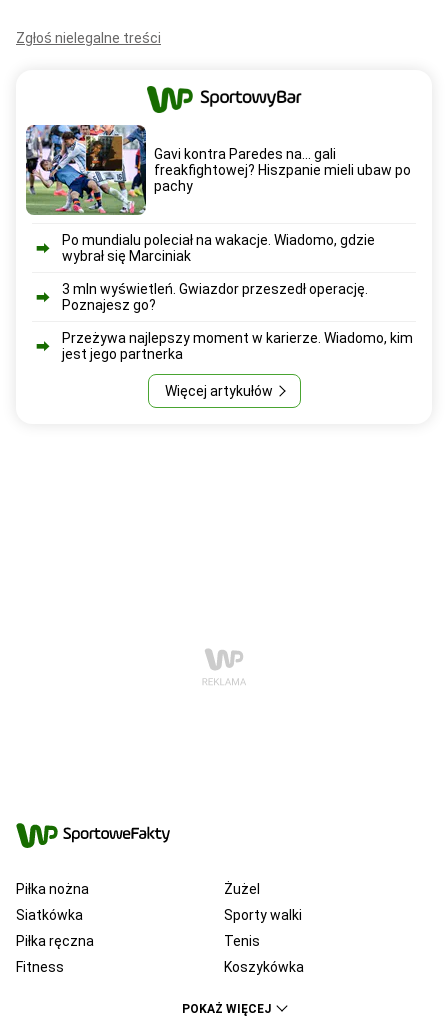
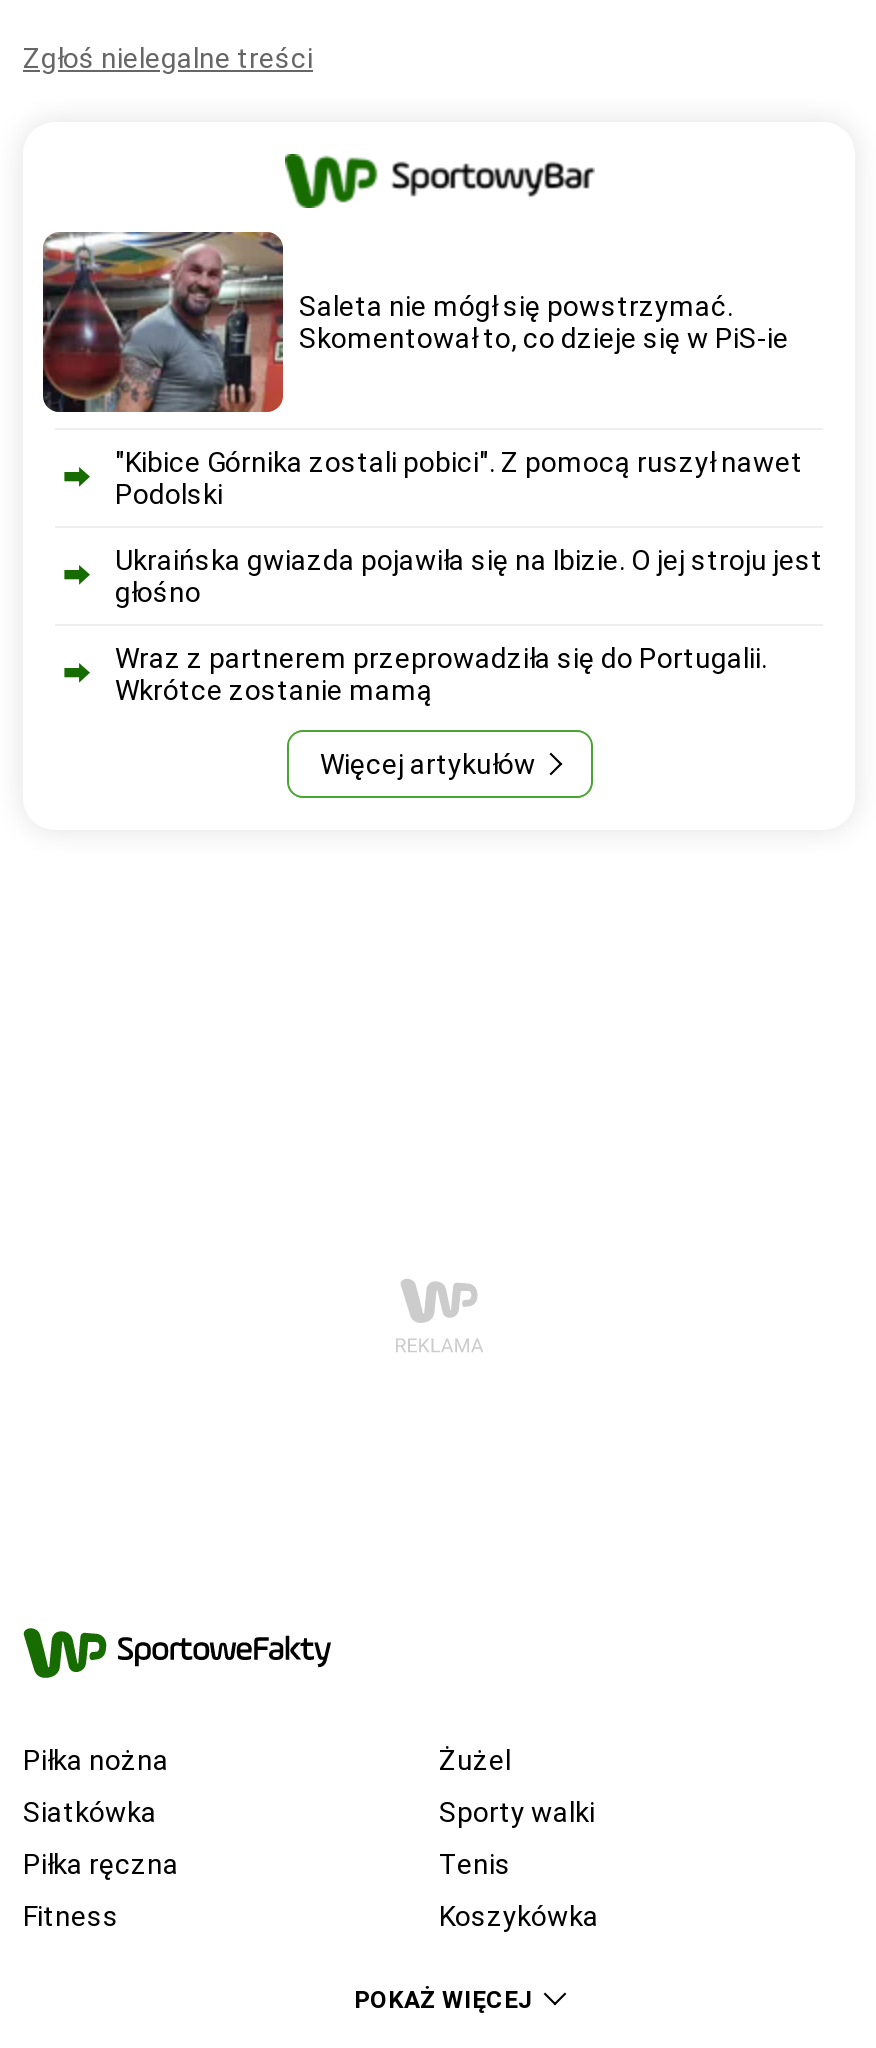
[25,124,411,216] [image] | Gavi kontra Paredes na... gali | freakfightowej? Hiszpanie mieli ubaw po | pachy -> [41,230,789,414] [image] | Saleta nie mógł się powstrzymać. | Skomentował to, co dzieje się w PiS-ie
[62,232,375,264] Po mundialu poleciał na wakacje. Wiadomo, gdzie | wybrał się Marciniak -> [115,446,803,510] "Kibice Górnika zostali pobici". Z pomocą ruszył nawet | Podolski
[62,281,368,313] 3 mln wyświetleń. Gwiazdor przeszedł operację. | Poznajesz go? -> [115,544,823,608] Ukraińska gwiazda pojawiła się na Ibizie. O jej stroju jest | głośno
[62,330,413,362] Przeżywa najlepszy moment w karierze. Wiadomo, kim | jest jego partnerka -> [115,642,767,706] Wraz z partnerem przeprowadziła się do Portugalii. | Wkrótce zostanie mamą

